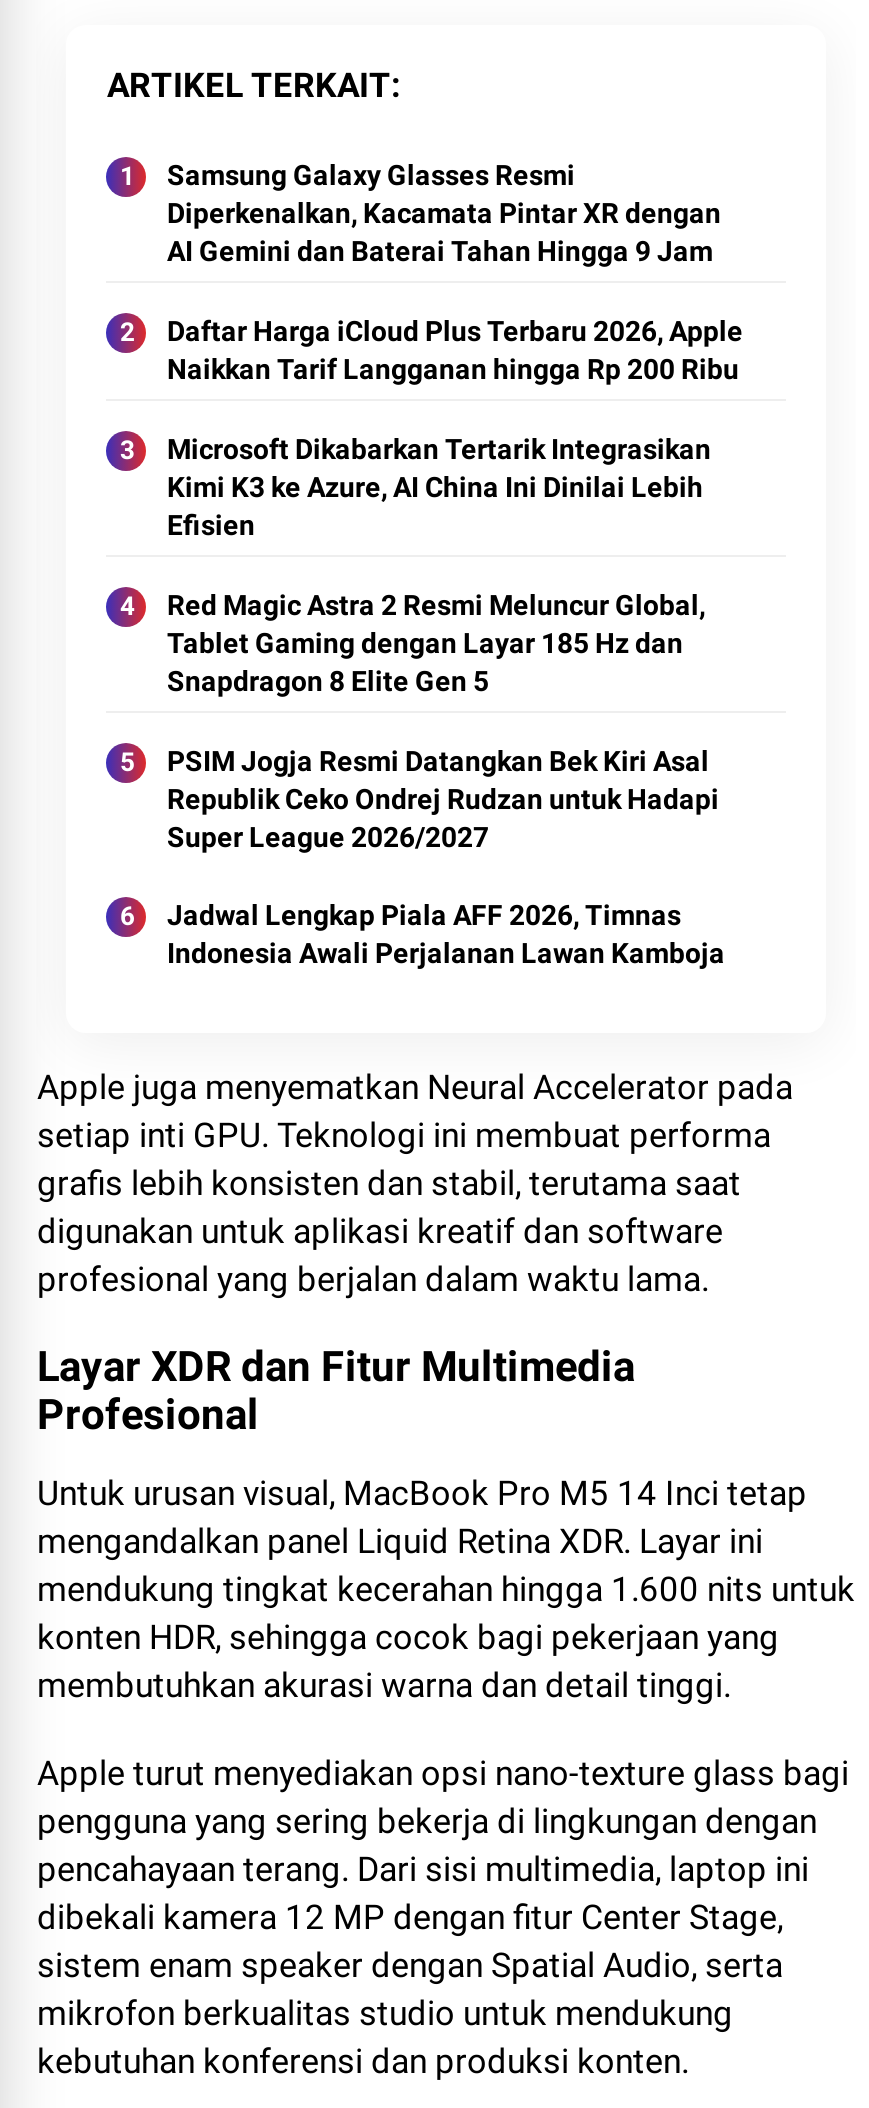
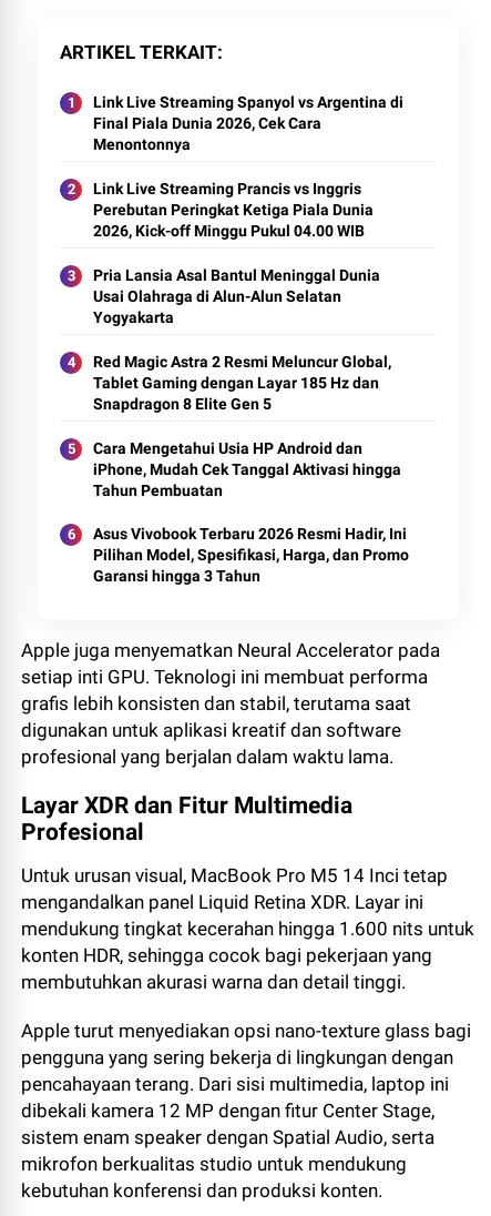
[167,159,721,267] Samsung Galaxy Glasses Resmi | Diperkenalkan, Kacamata Pintar XR dengan | AI Gemini dan Baterai Tahan Hingga 9 Jam -> [94,93,404,153] Link Live Streaming Spanyol vs Argentina di | Final Piala Dunia 2026, Cek Cara | Menontonnya
[167,315,743,385] Daftar Harga iCloud Plus Terbaru 2026, Apple | Naikkan Tarif Langganan hingga Rp 200 Ribu -> [94,180,374,240] Link Live Streaming Prancis vs Inggris | Perebutan Peringkat Ketiga Piala Dunia | 2026, Kick-off Minggu Pukul 04.00 WIB
[167,433,711,541] Microsoft Dikabarkan Tertarik Integrasikan | Kimi K3 ke Azure, AI China Ini Dinilai Lebih | Efisien -> [94,266,381,326] Pria Lansia Asal Bantul Meninggal Dunia | Usai Olahraga di Alun-Alun Selatan | Yogyakarta
[167,745,719,853] PSIM Jogja Resmi Datangkan Bek Kiri Asal | Republik Ceko Ondrej Rudzan untuk Hadapi | Super League 2026/2027 -> [94,439,402,499] Cara Mengetahui Usia HP Android dan | iPhone, Mudah Cek Tanggal Aktivasi hingga | Tahun Pembuatan
[167,899,725,969] Jadwal Lengkap Piala AFF 2026, Timnas | Indonesia Awali Perjalanan Lawan Kamboja -> [94,525,410,585] Asus Vivobook Terbaru 2026 Resmi Hadir, Ini | Pilihan Model, Spesifikasi, Harga, dan Promo | Garansi hingga 3 Tahun

